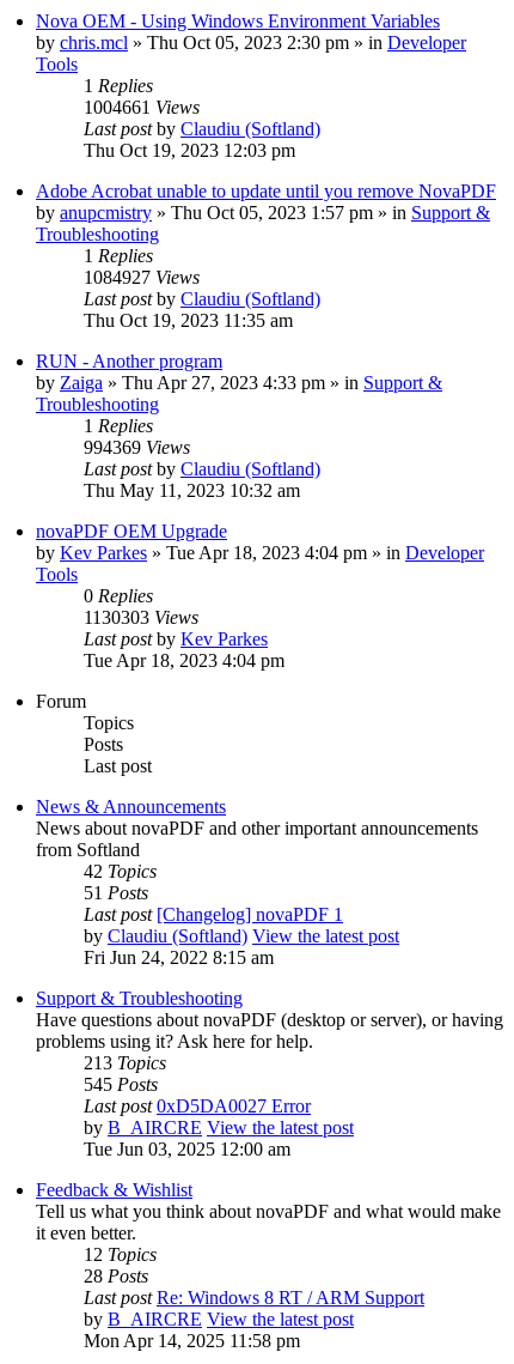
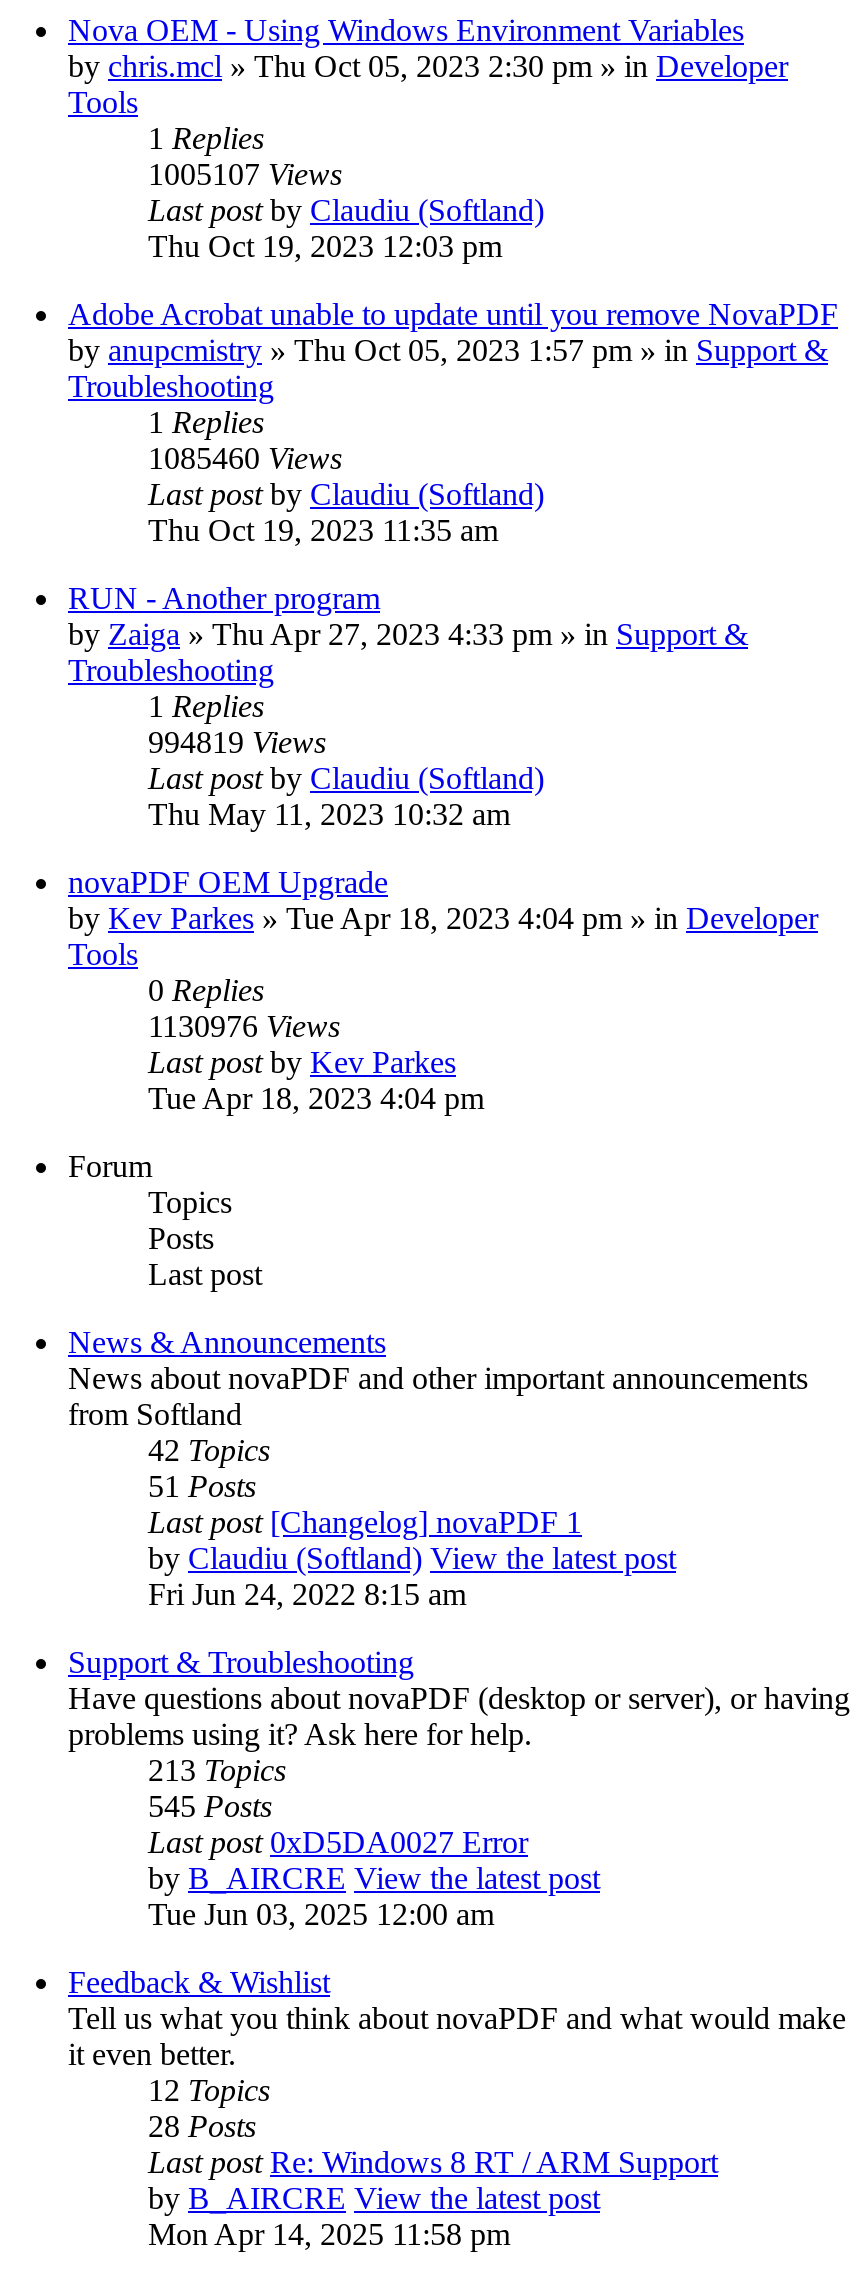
[84,97,200,117] 1004661 Views -> [148,157,342,191] 1005107 Views
[84,267,200,287] 1084927 Views -> [148,441,342,475] 1085460 Views
[84,437,190,457] 994369 Views -> [148,725,326,759] 994819 Views
[84,607,198,627] 1130303 Views -> [148,1009,340,1043] 1130976 Views

